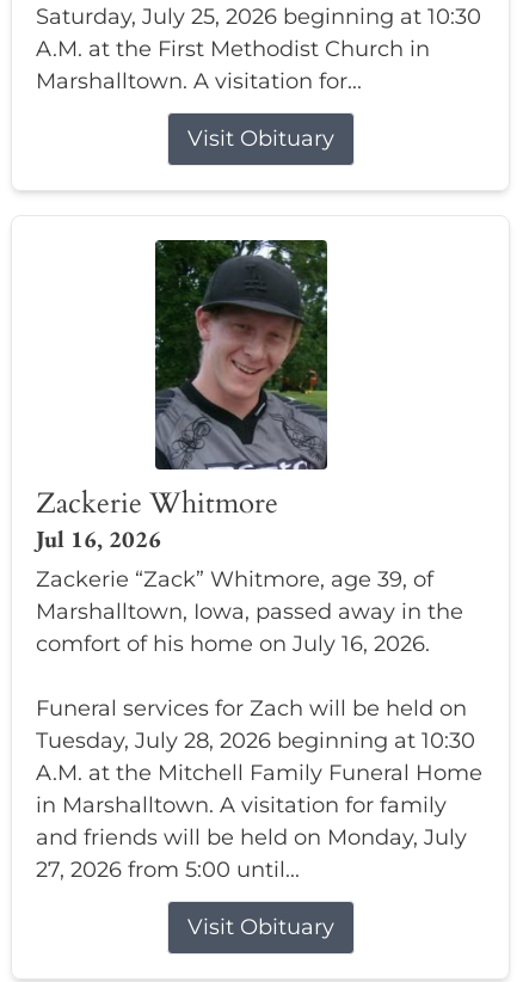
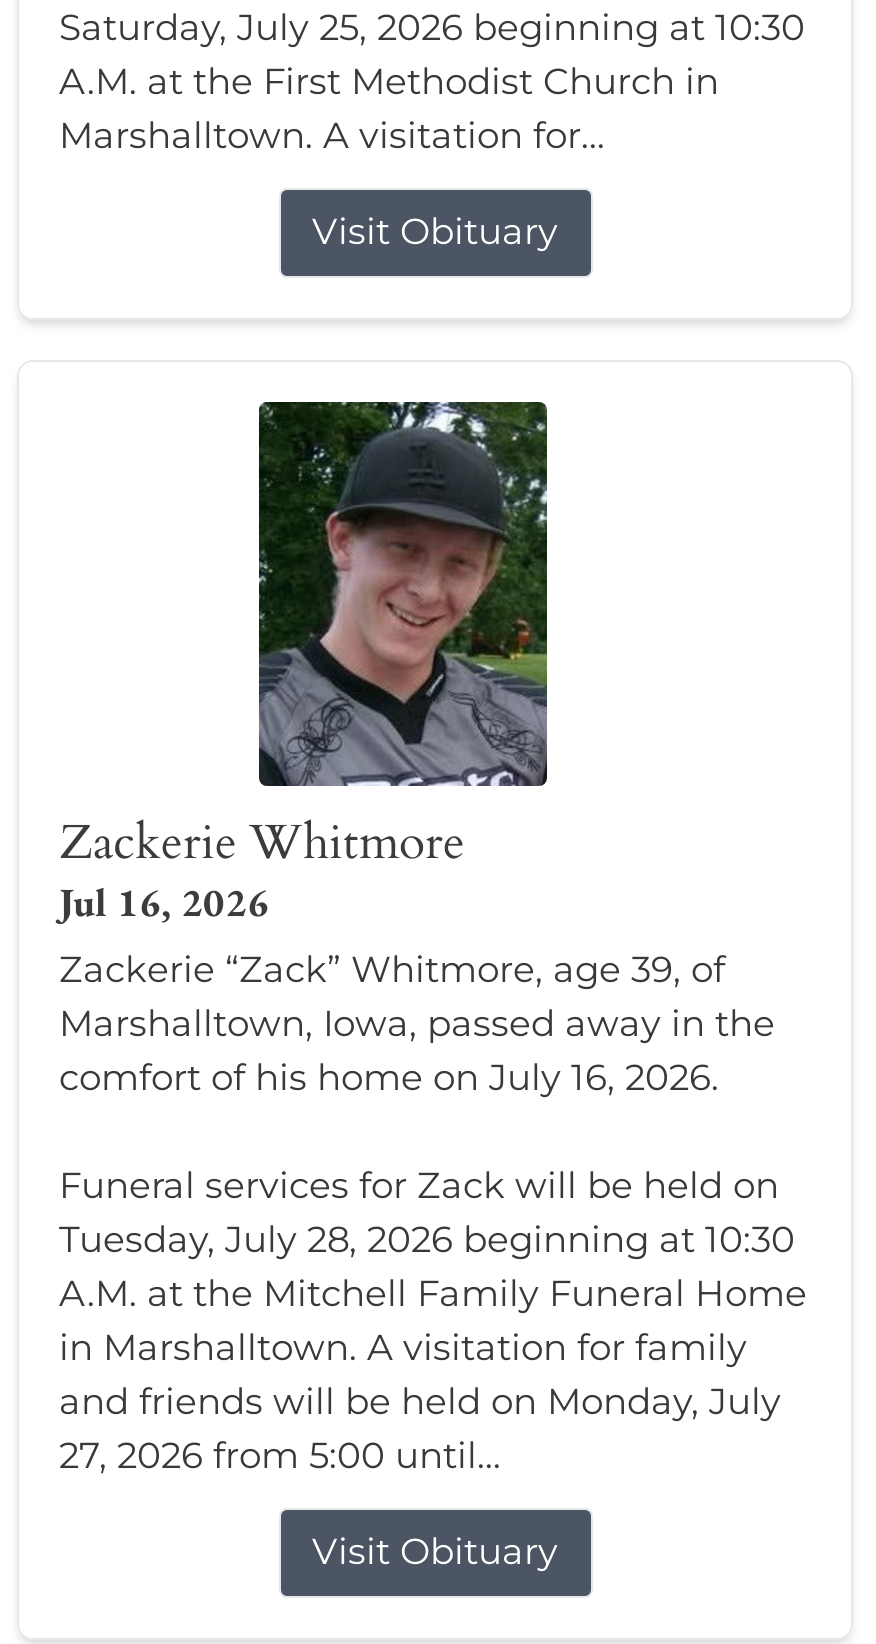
[36,695,467,722] Funeral services for Zach will be held on -> [59,1164,779,1208] Funeral services for Zack will be held on

